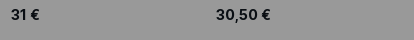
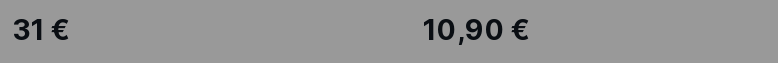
[216,6,271,23] 30,50 € -> [423,12,531,46] 10,90 €

